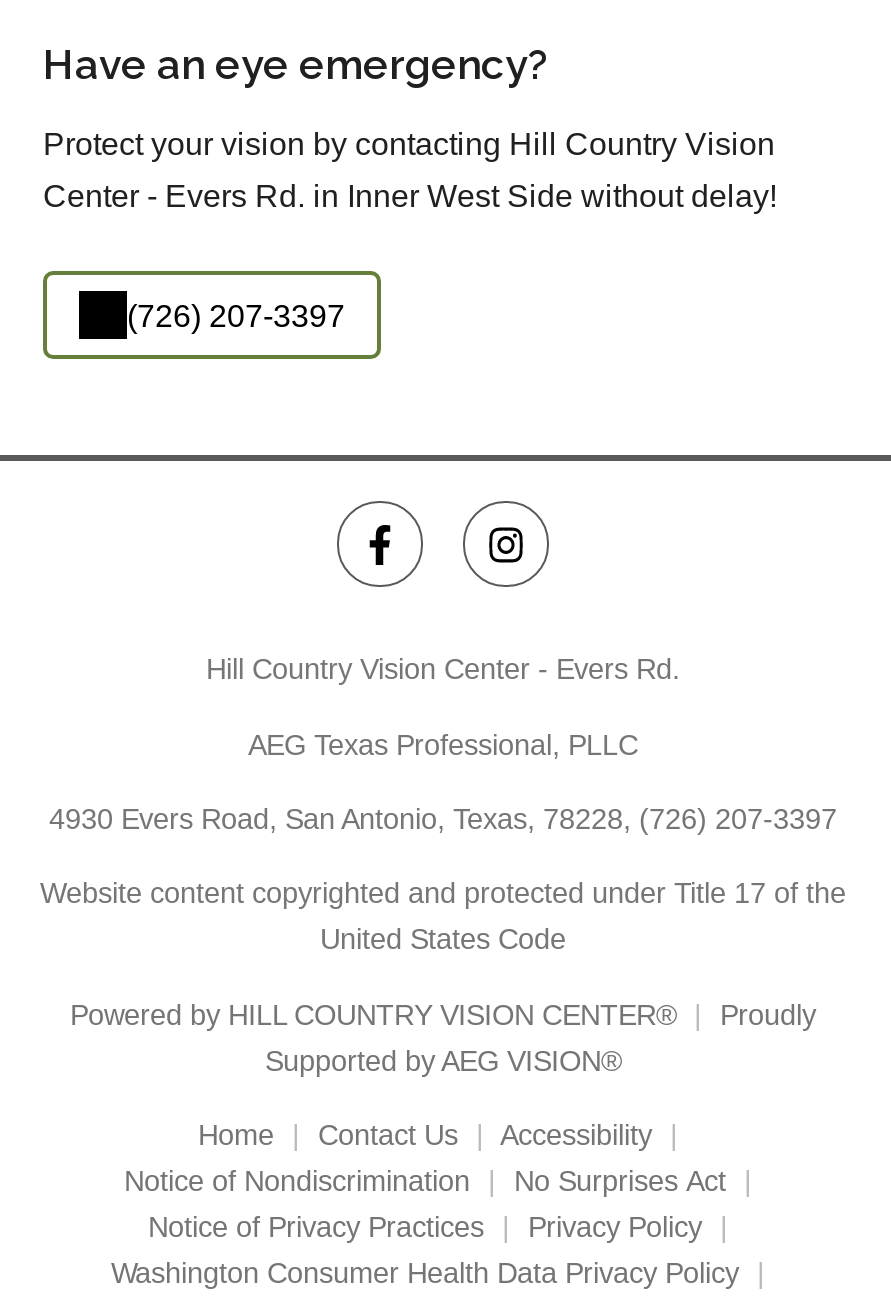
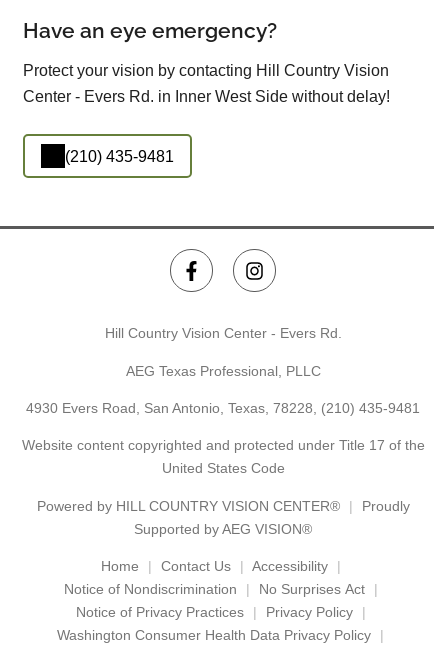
[127,298,345,332] (726) 207-3397 -> [65,148,174,165] (210) 435-9481
[49,803,837,835] 4930 Evers Road, San Antonio, Texas, 78228, (726) 207-3397 -> [26,400,420,416] 4930 Evers Road, San Antonio, Texas, 78228, (210) 435-9481

